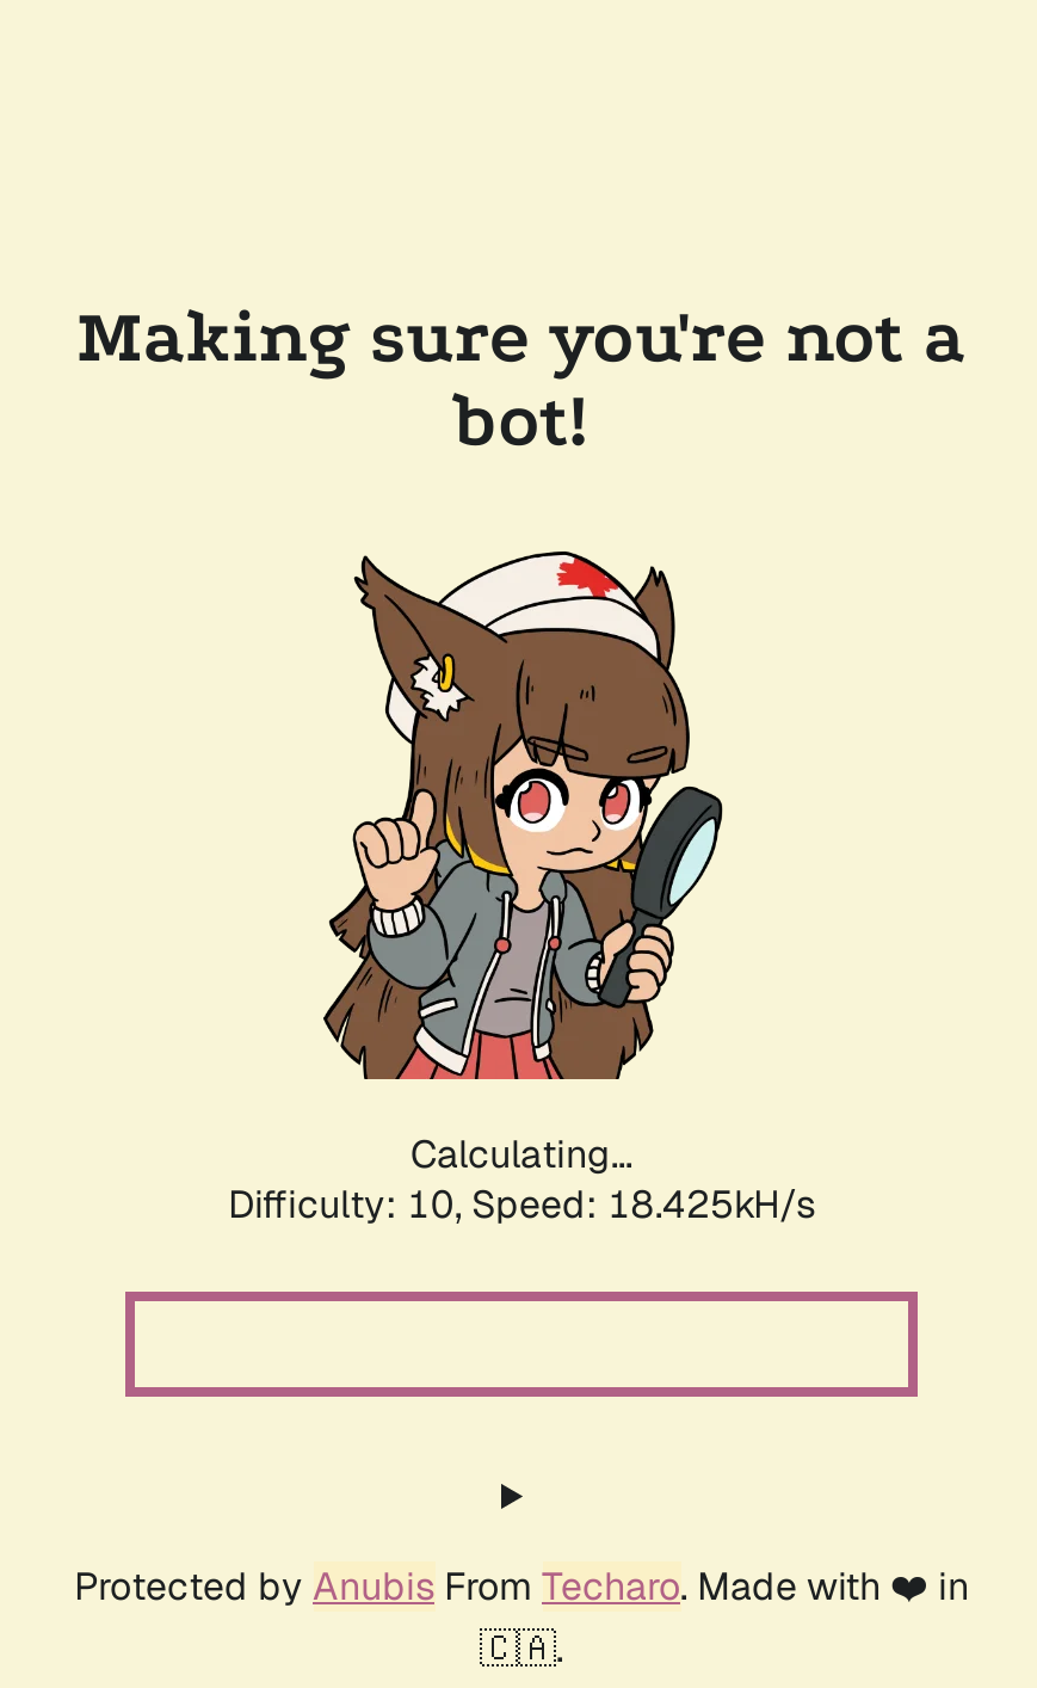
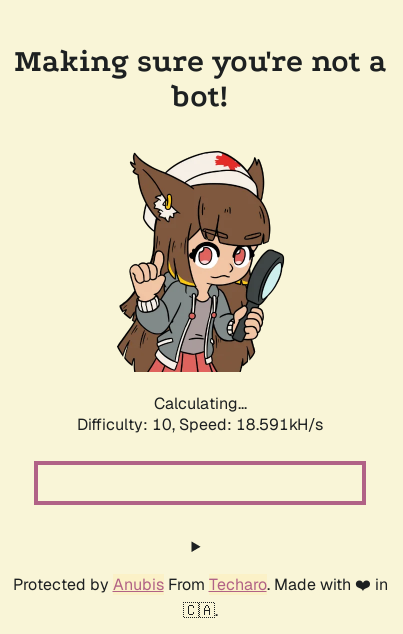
[228,1179,815,1230] Difficulty: 10, Speed: 18.425kH/s -> [77,414,323,435] Difficulty: 10, Speed: 18.591kH/s

